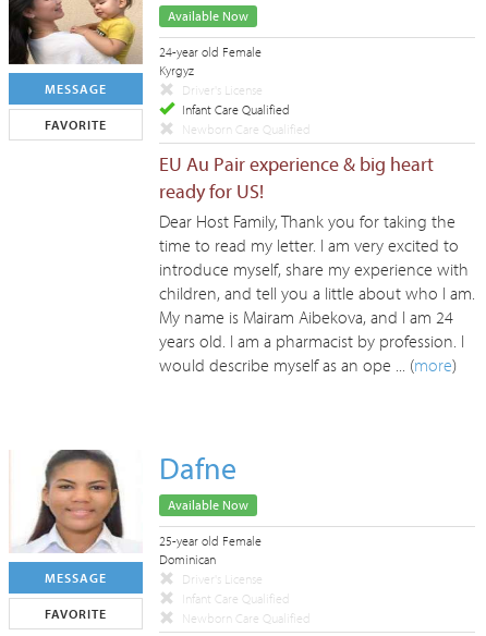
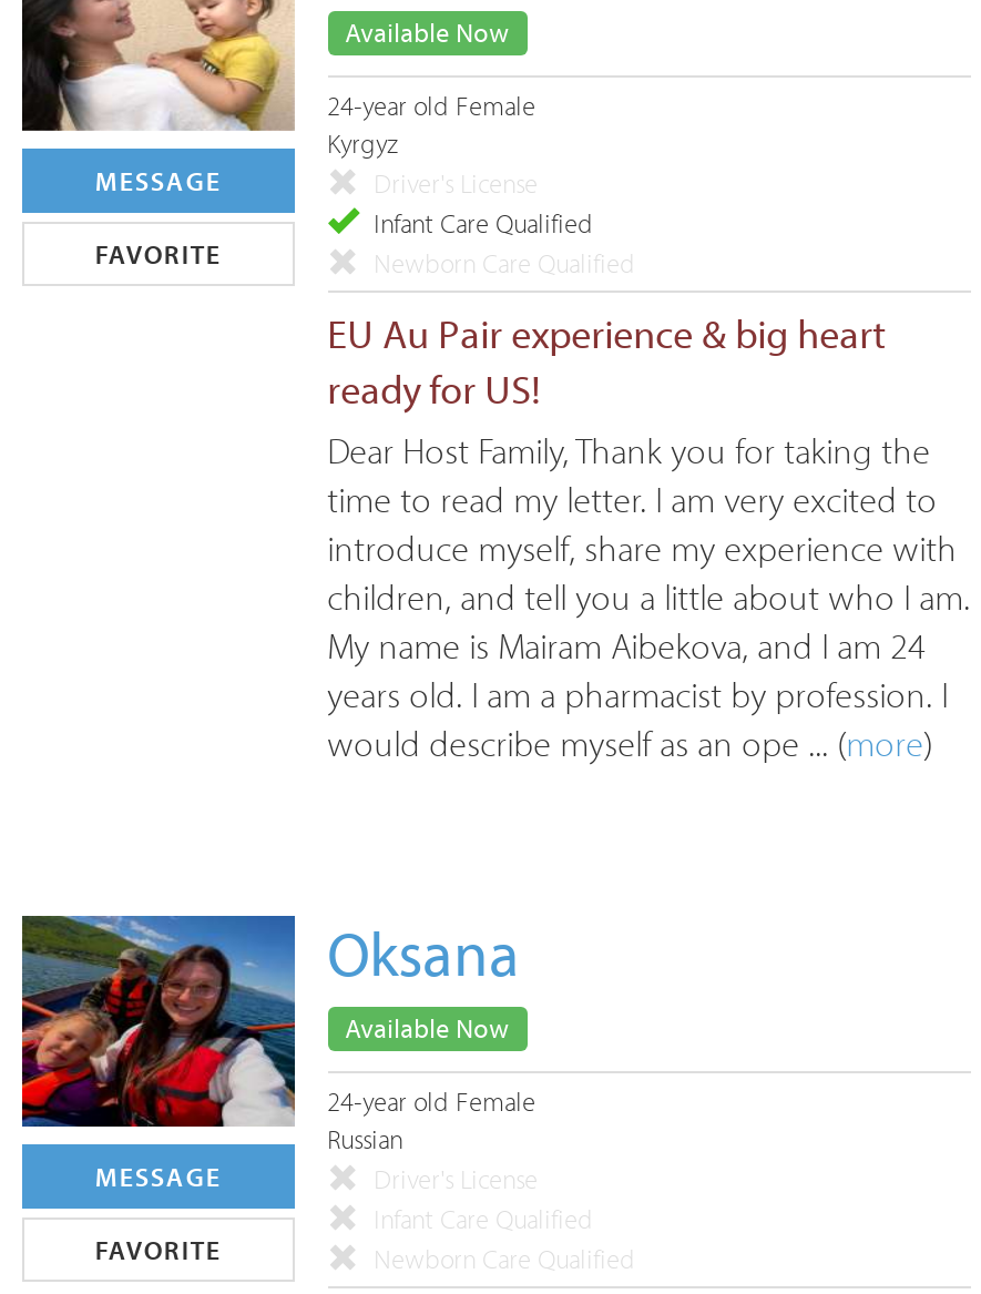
[9,449,236,554] [image] | Dafne -> [20,914,520,1129] [image] | Oksana
[159,533,261,567] 25-year old Female | Dominican -> [327,1084,536,1155] 24-year old Female | Russian

